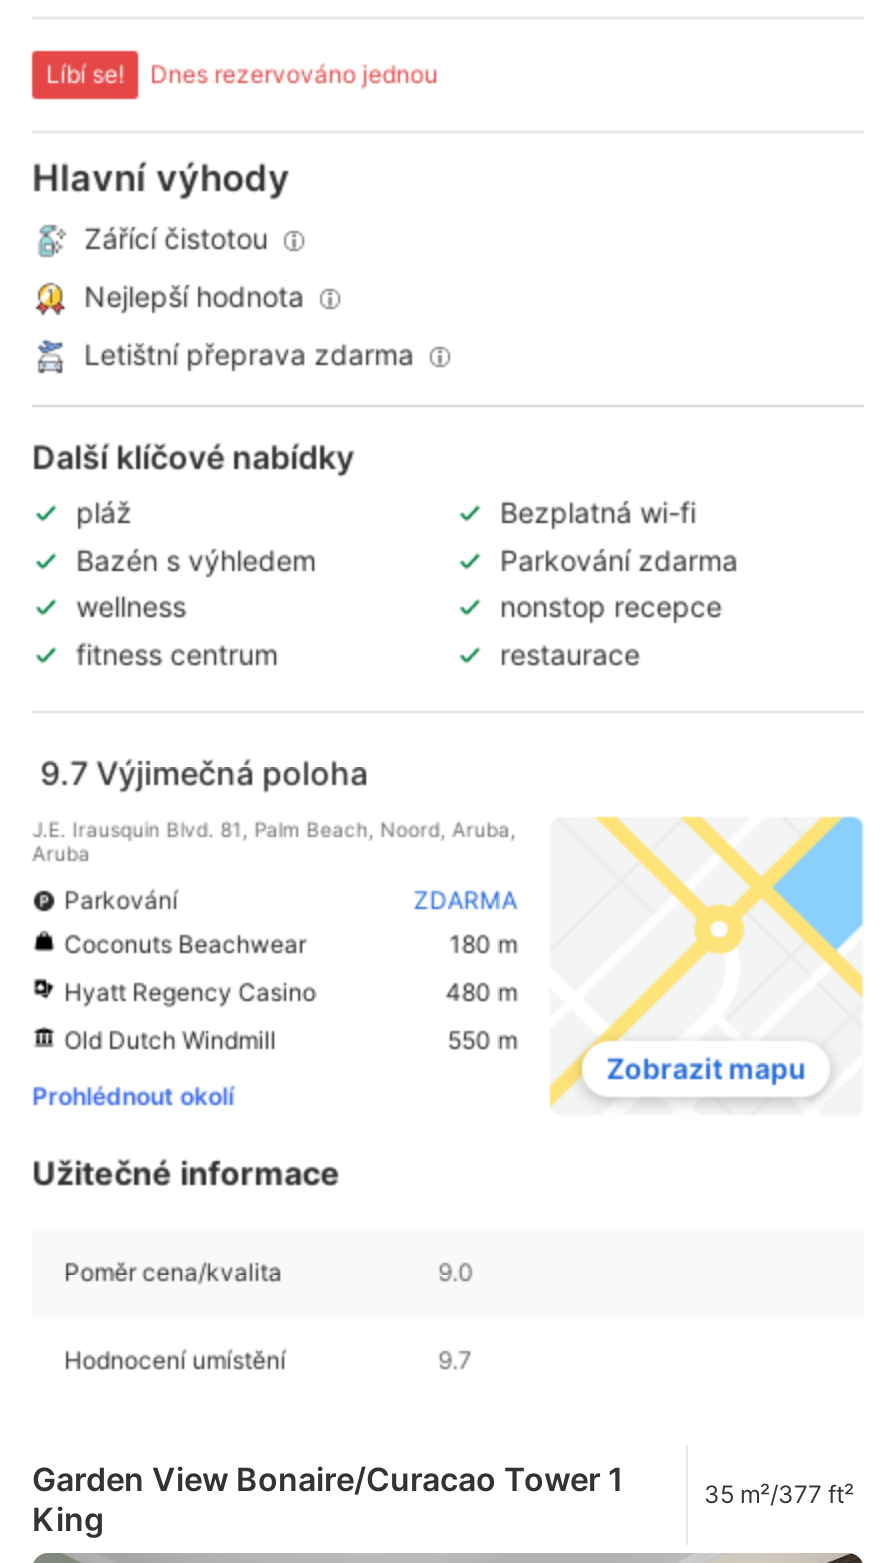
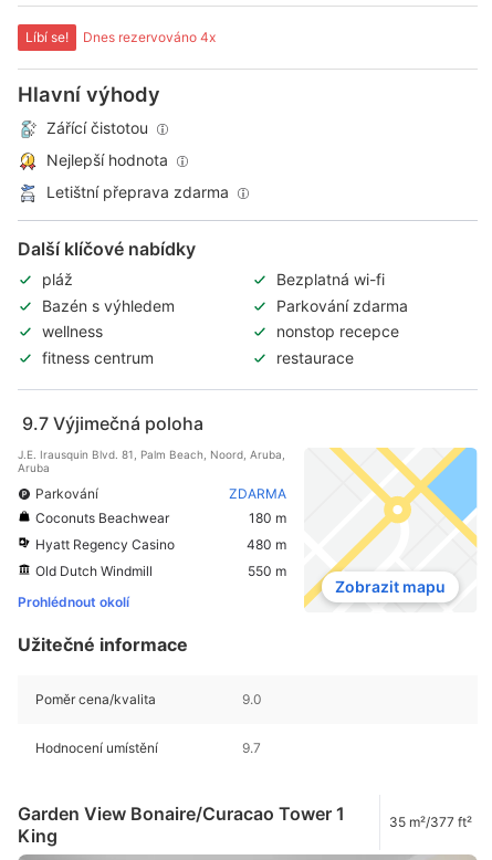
[150,59,438,89] Dnes rezervováno jednou -> [83,29,216,45] Dnes rezervováno 4x

